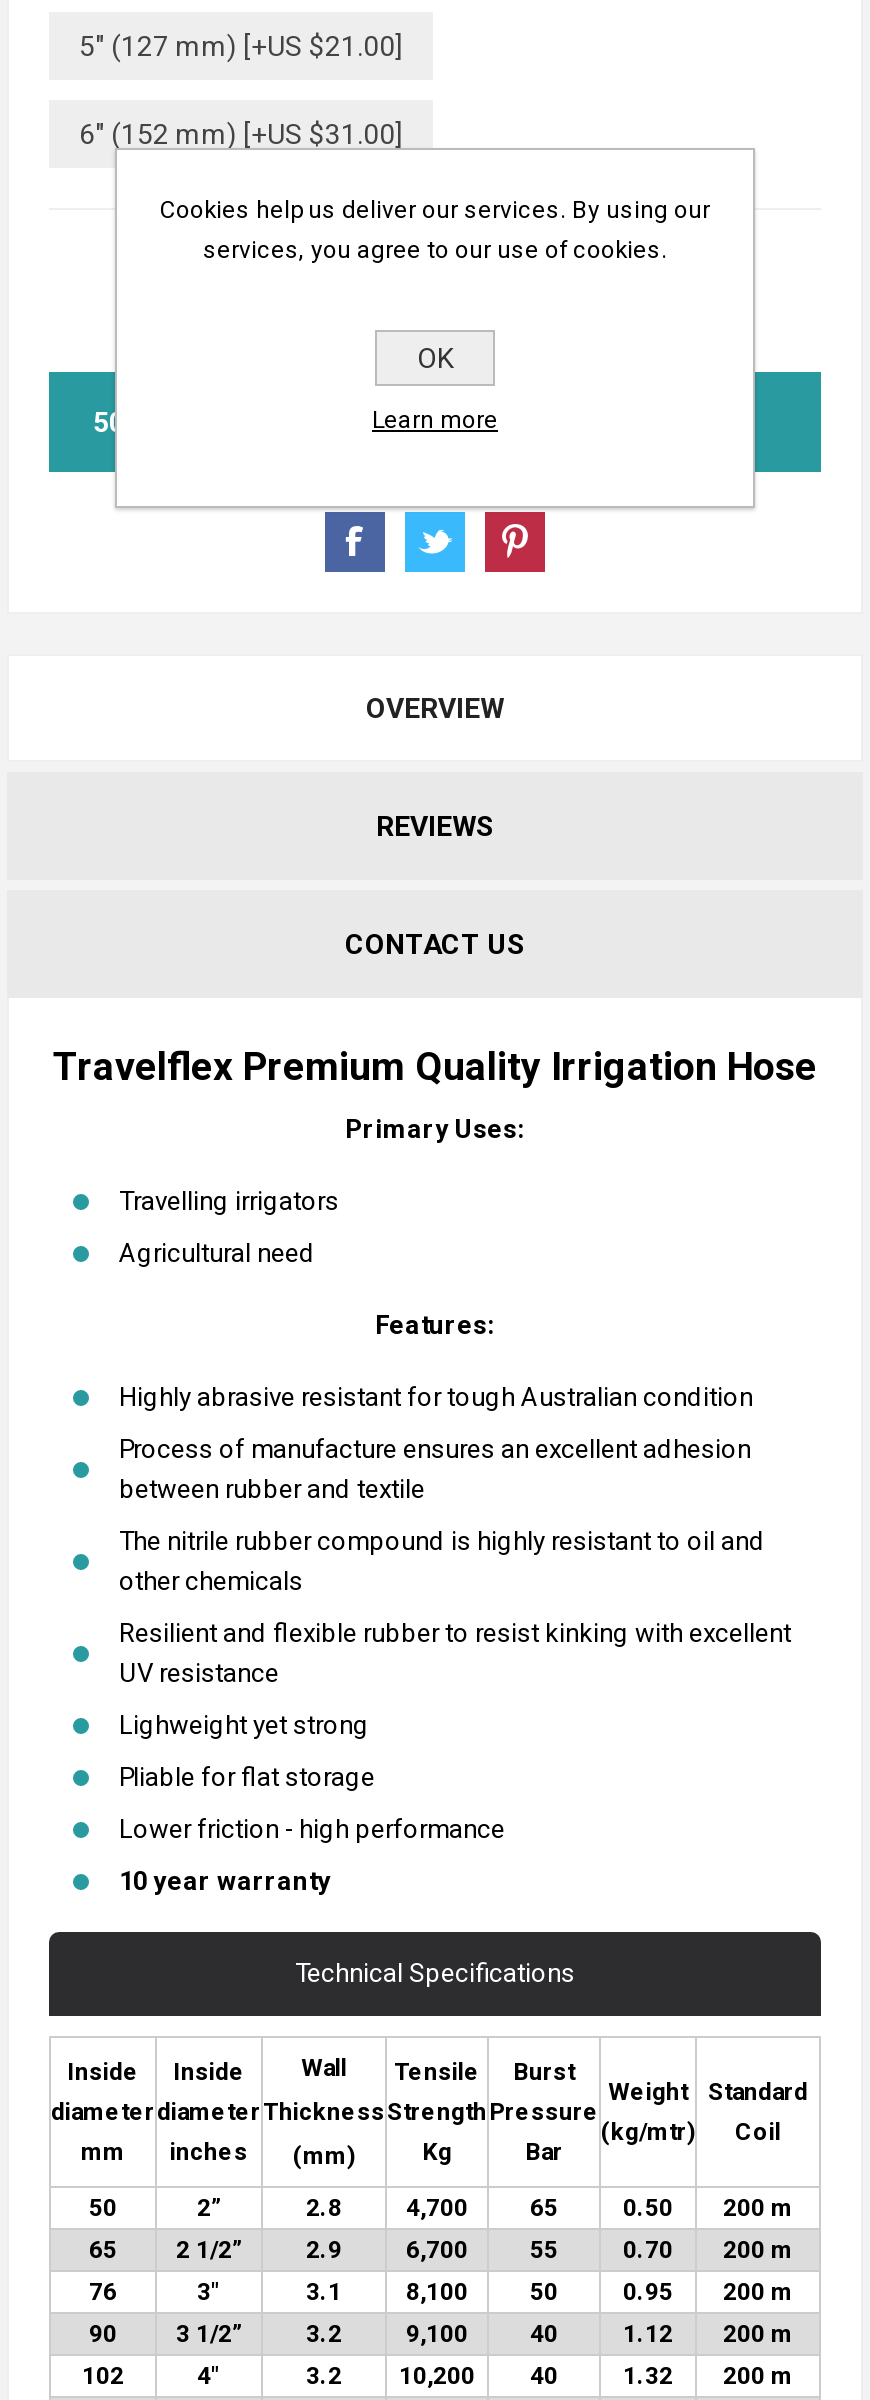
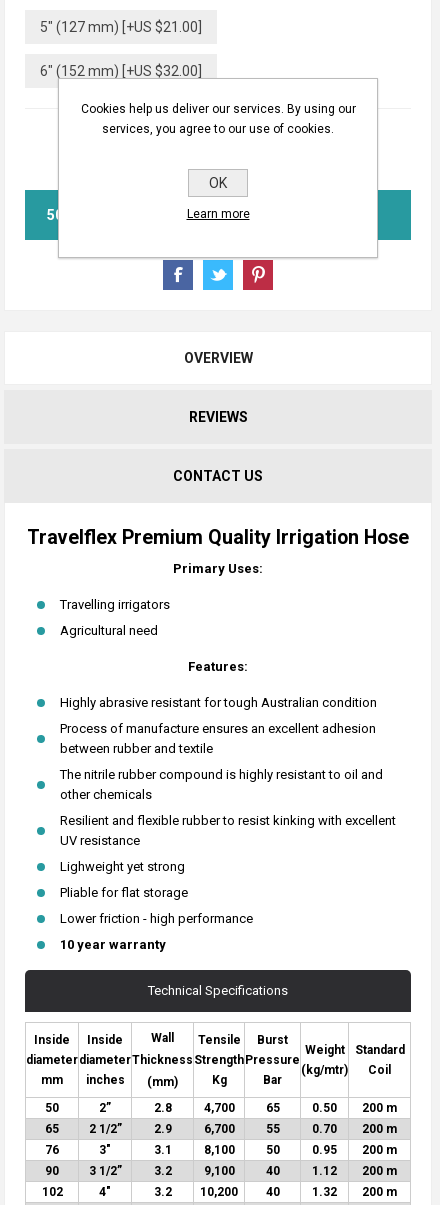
[79,118,403,150] 6" (152 mm) [+US $31.00] -> [40,63,202,79] 6" (152 mm) [+US $32.00]

